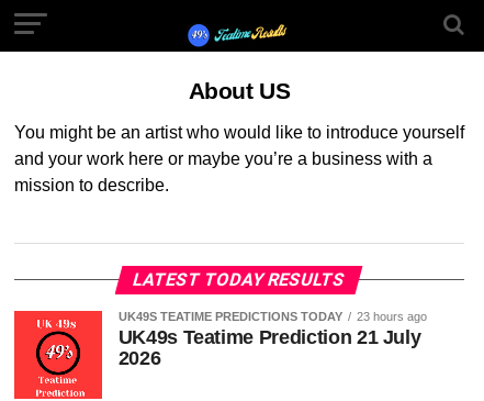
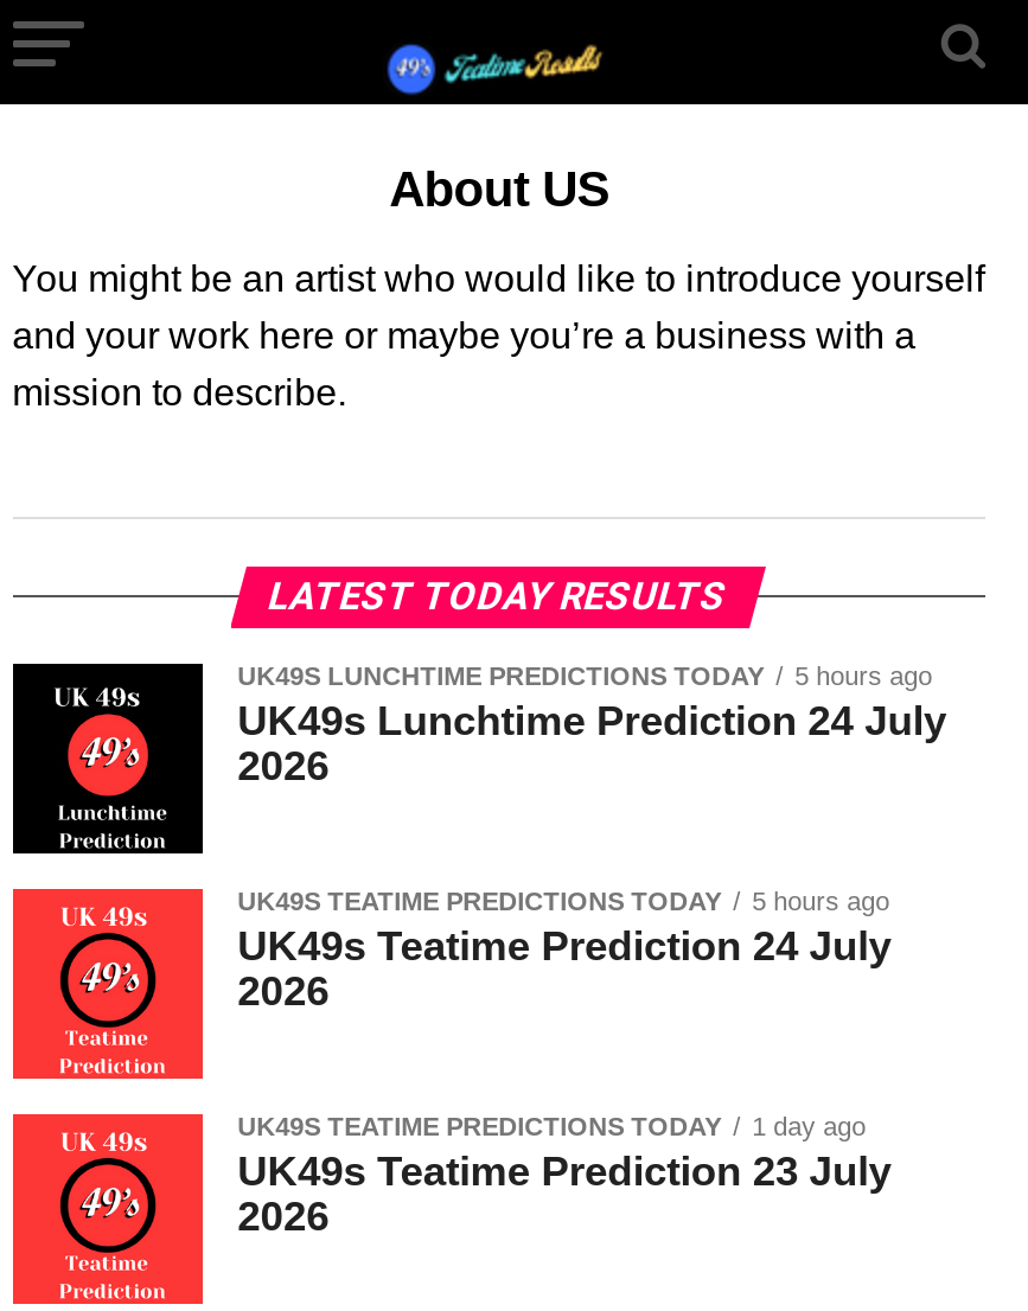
none -> [11,661,947,856] [image] | UK49S LUNCHTIME PREDICTIONS TODAY | 5 hours ago | UK49s Lunchtime Prediction 24 July | 2026
[118,310,427,348] 23 hours ago | UK49s Teatime Prediction 21 July -> [238,887,891,1195] 5 hours ago | UK49s Teatime Prediction 24 July | 2026 | UK49S TEATIME PREDICTIONS TODAY | 1 day ago | UK49s Teatime Prediction 23 July

